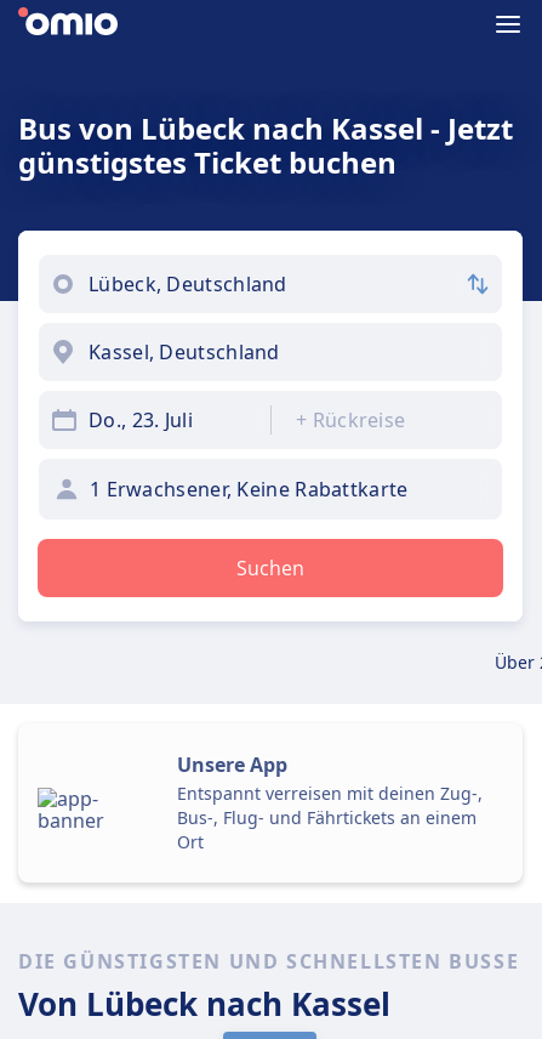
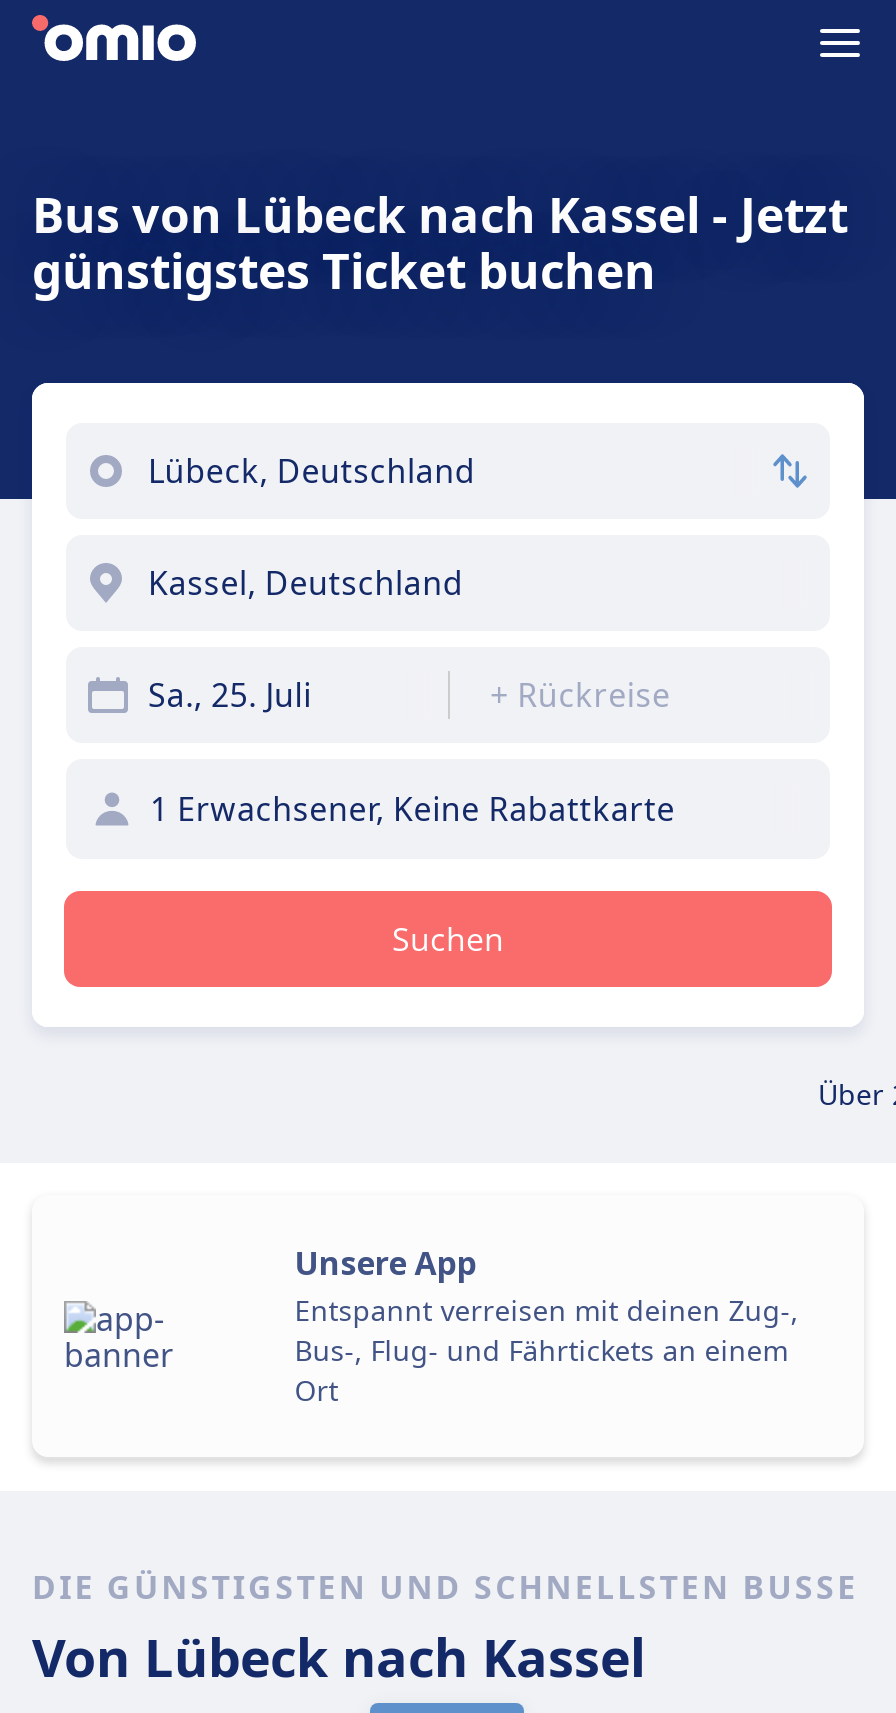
[89,407,193,433] Do., 23. Juli -> [148,673,312,717] Sa., 25. Juli

